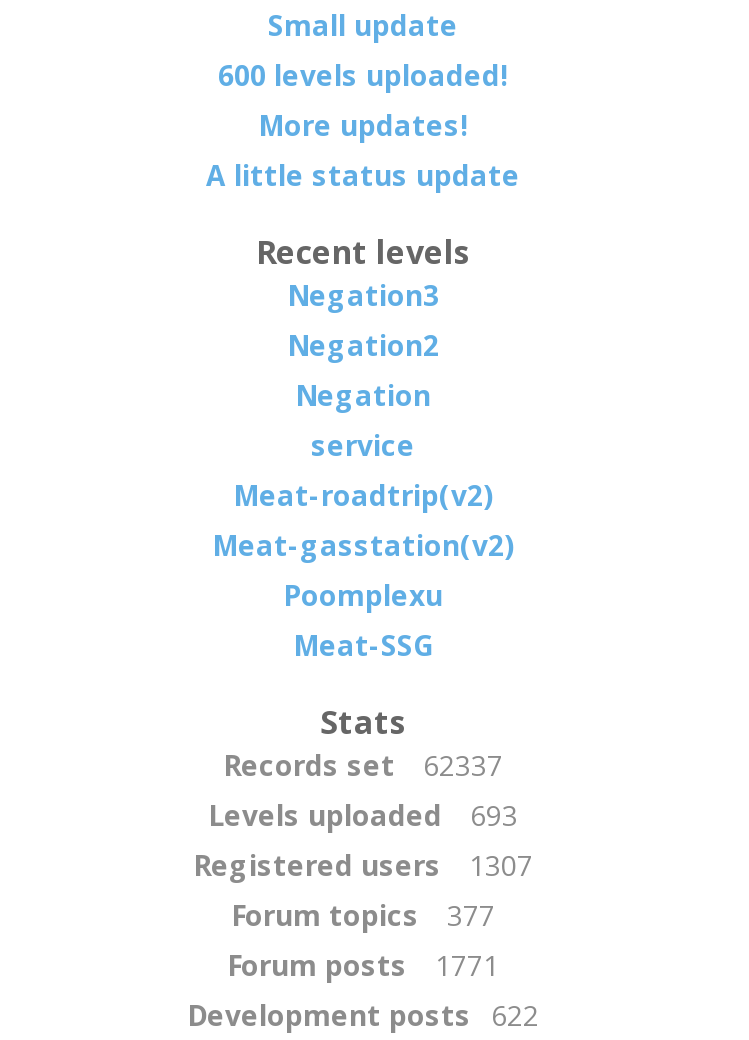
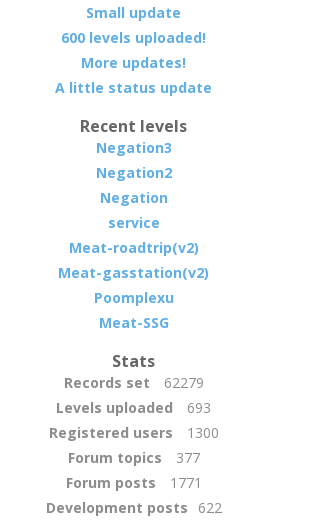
[223,746,503,784] Records set 62337 -> [64,373,204,392] Records set 62279
[193,846,533,884] Registered users 1307 -> [49,423,219,442] Registered users 1300

